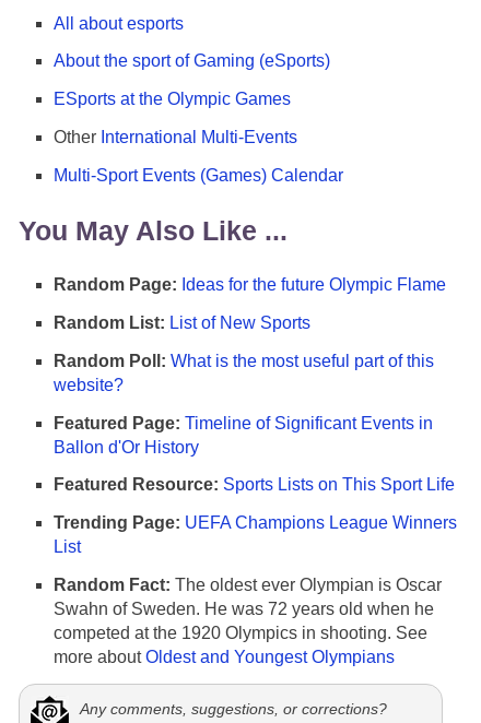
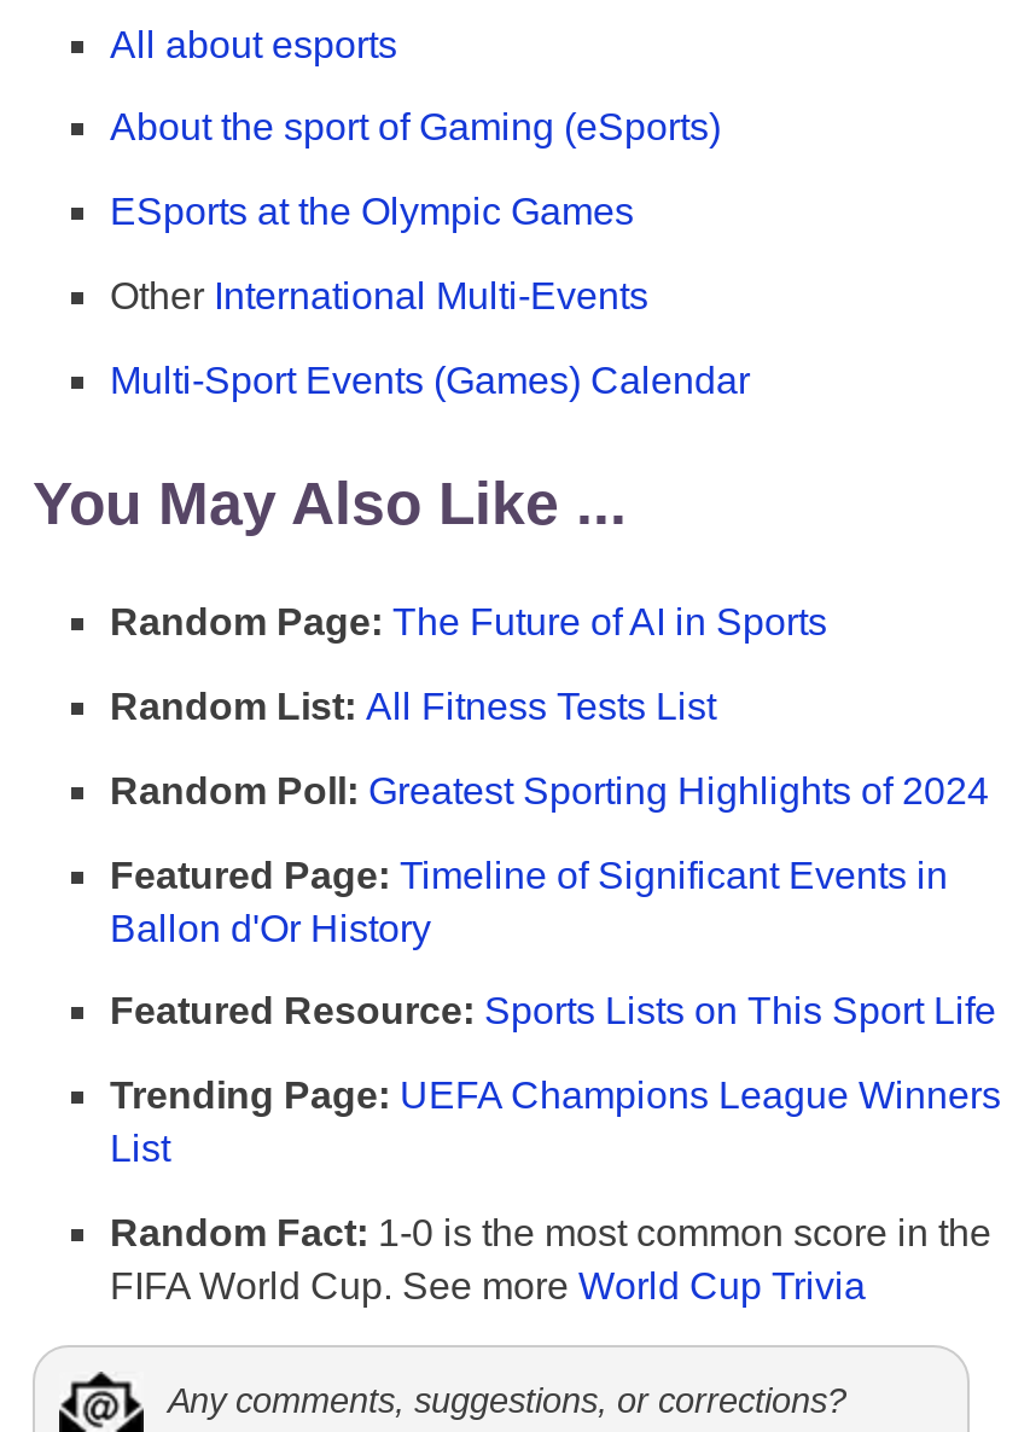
[54,276,446,294] Random Page: Ideas for the future Olympic Flame -> [110,602,827,643] Random Page: The Future of AI in Sports
[54,314,310,332] Random List: List of New Sports -> [110,686,716,727] Random List: All Fitness Tests List
[54,352,434,394] Random Poll: What is the most useful part of this | website? -> [110,770,989,811] Random Poll: Greatest Sporting Highlights of 2024
[54,576,442,666] Random Fact: The oldest ever Olympian is Oscar | Swahn of Sweden. He was 72 years old when he | competed at the 1920 Olympics in shooting. See | more about Oldest and Youngest Olympians -> [110,1212,991,1306] Random Fact: 1-0 is the most common score in the | FIFA World Cup. See more World Cup Trivia

